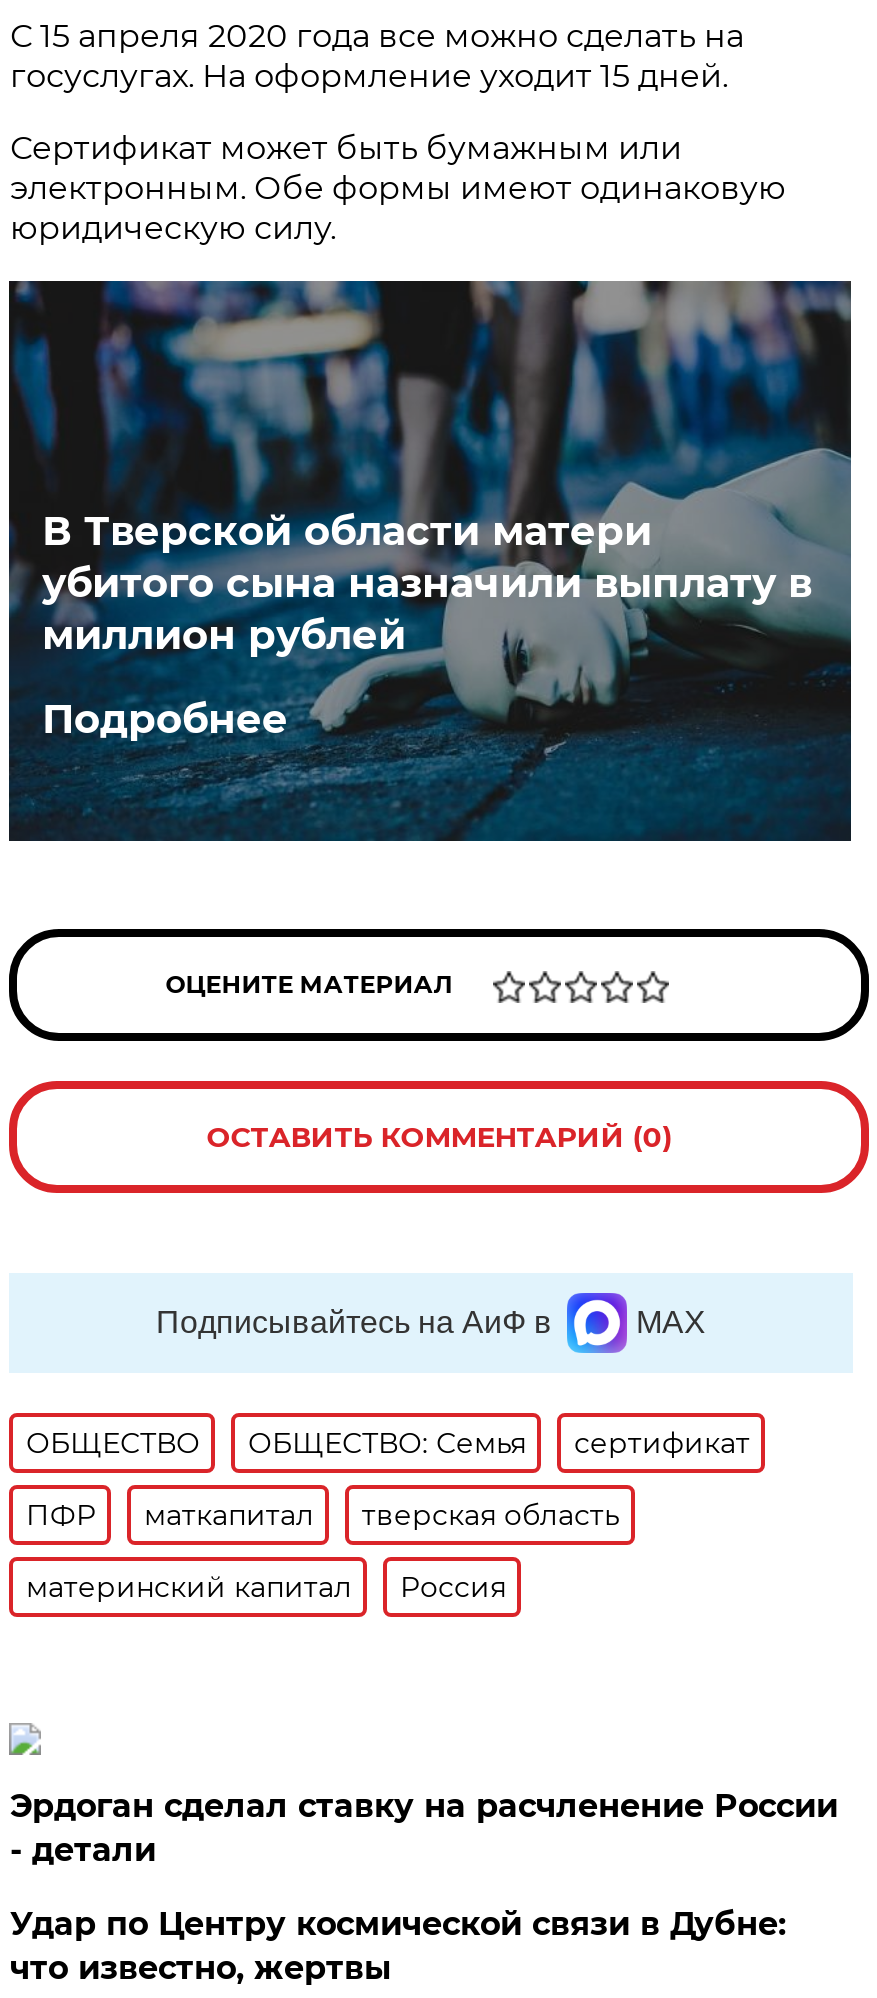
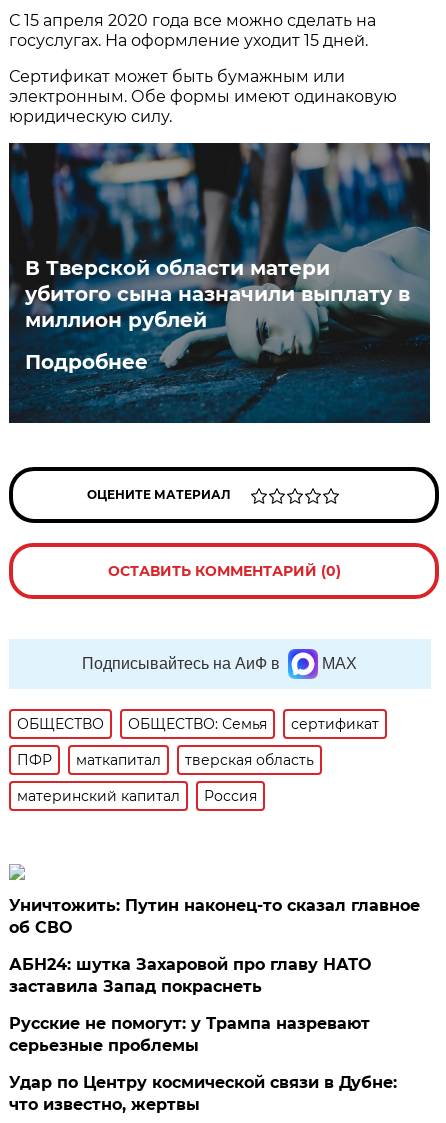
[10,1787,838,1869] Эрдоган сделал ставку на расчленение России | - детали -> [9,896,420,1055] Уничтожить: Путин наконец-то сказал главное | об СВО | АБН24: шутка Захаровой про главу НАТО | заставила Запад покраснеть | Русские не помогут: у Трампа назревают | серьезные проблемы

